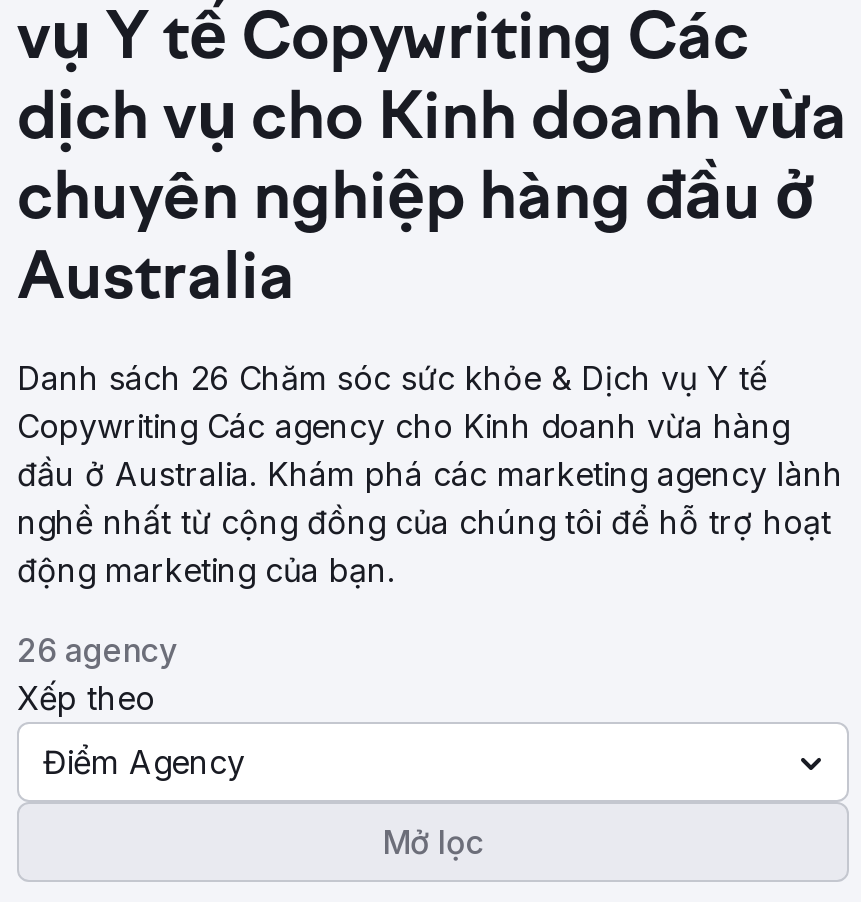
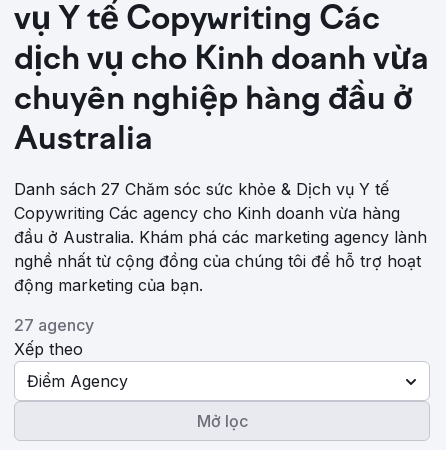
[17,358,767,398] Danh sách 26 Chăm sóc sức khỏe & Dịch vụ Y tế -> [14,179,389,199] Danh sách 27 Chăm sóc sức khỏe & Dịch vụ Y tế
[17,630,177,670] 26 agency -> [14,315,94,335] 27 agency

